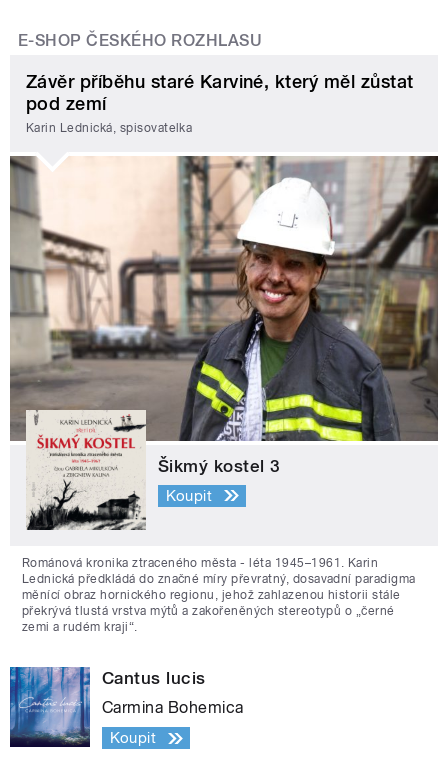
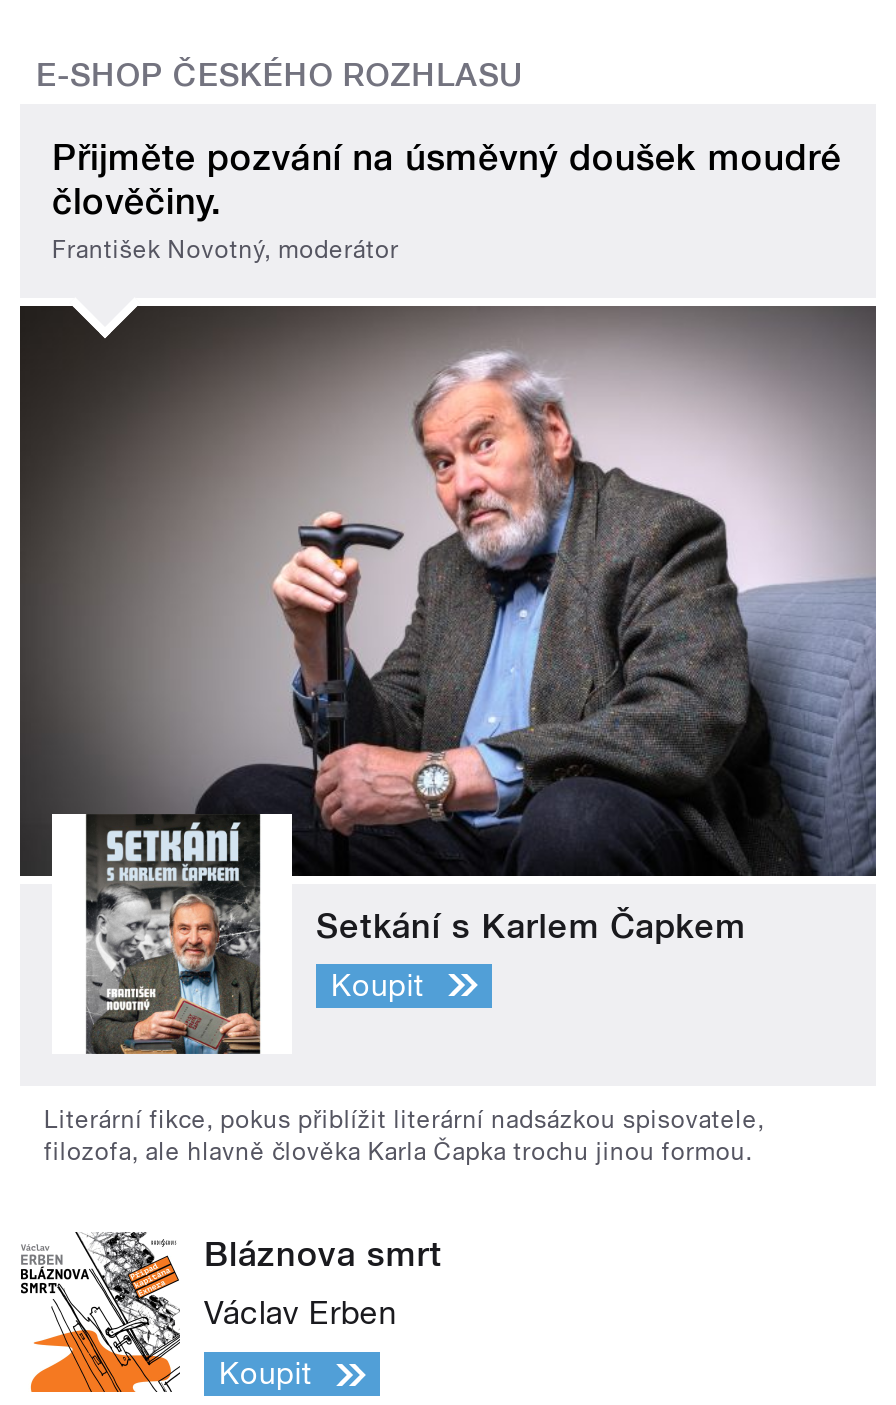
[26,71,414,135] Závěr příběhu staré Karviné, který měl zůstat | pod zemí | Karin Lednická, spisovatelka -> [52,136,841,263] Přijměte pozvání na úsměvný doušek moudré | člověčiny. | František Novotný, moderátor
[9,155,439,531] [image] | Šikmý kostel 3 -> [18,304,878,996] [image] | Setkání s Karlem Čapkem
[22,556,416,634] Románová kronika ztraceného města - léta 1945–1961. Karin | Lednická předkládá do značné míry převratný, dosavadní paradigma | měnící obraz hornického regionu, jehož zahlazenou historii stále | překrývá tlustá vrstva mýtů a zakořeněných stereotypů o „černé | zemi a rudém kraji“. -> [44,1106,764,1166] Literární fikce, pokus přiblížit literární nadsázkou spisovatele, | filozofa, ale hlavně člověka Karla Čapka trochu jinou formou.
[9,666,244,748] [image] | Carmina Bohemica -> [20,1278,398,1394] [image] | Václav Erben
[102,668,206,688] Cantus lucis -> [204,1234,442,1274] Bláznova smrt

